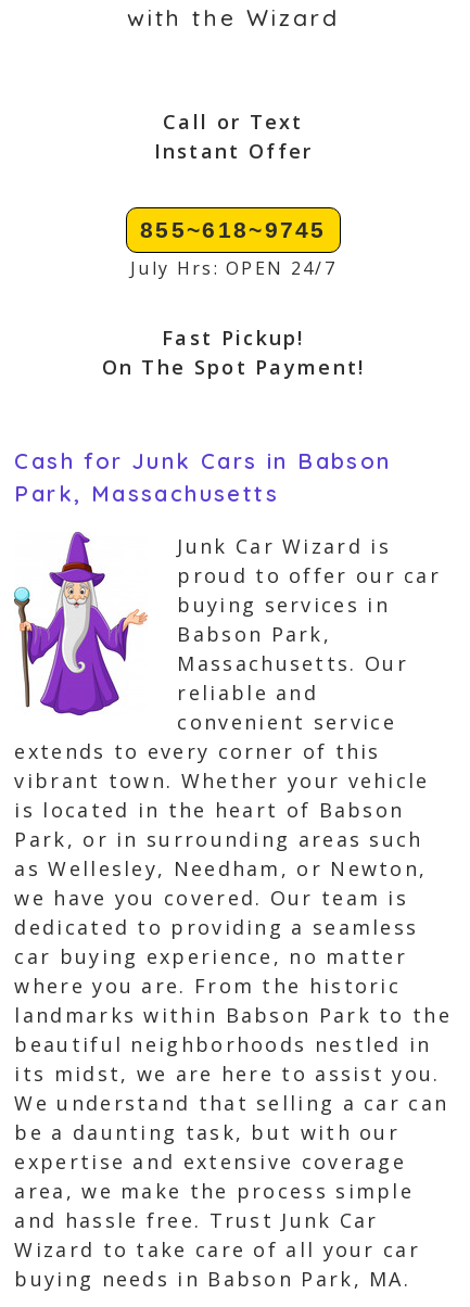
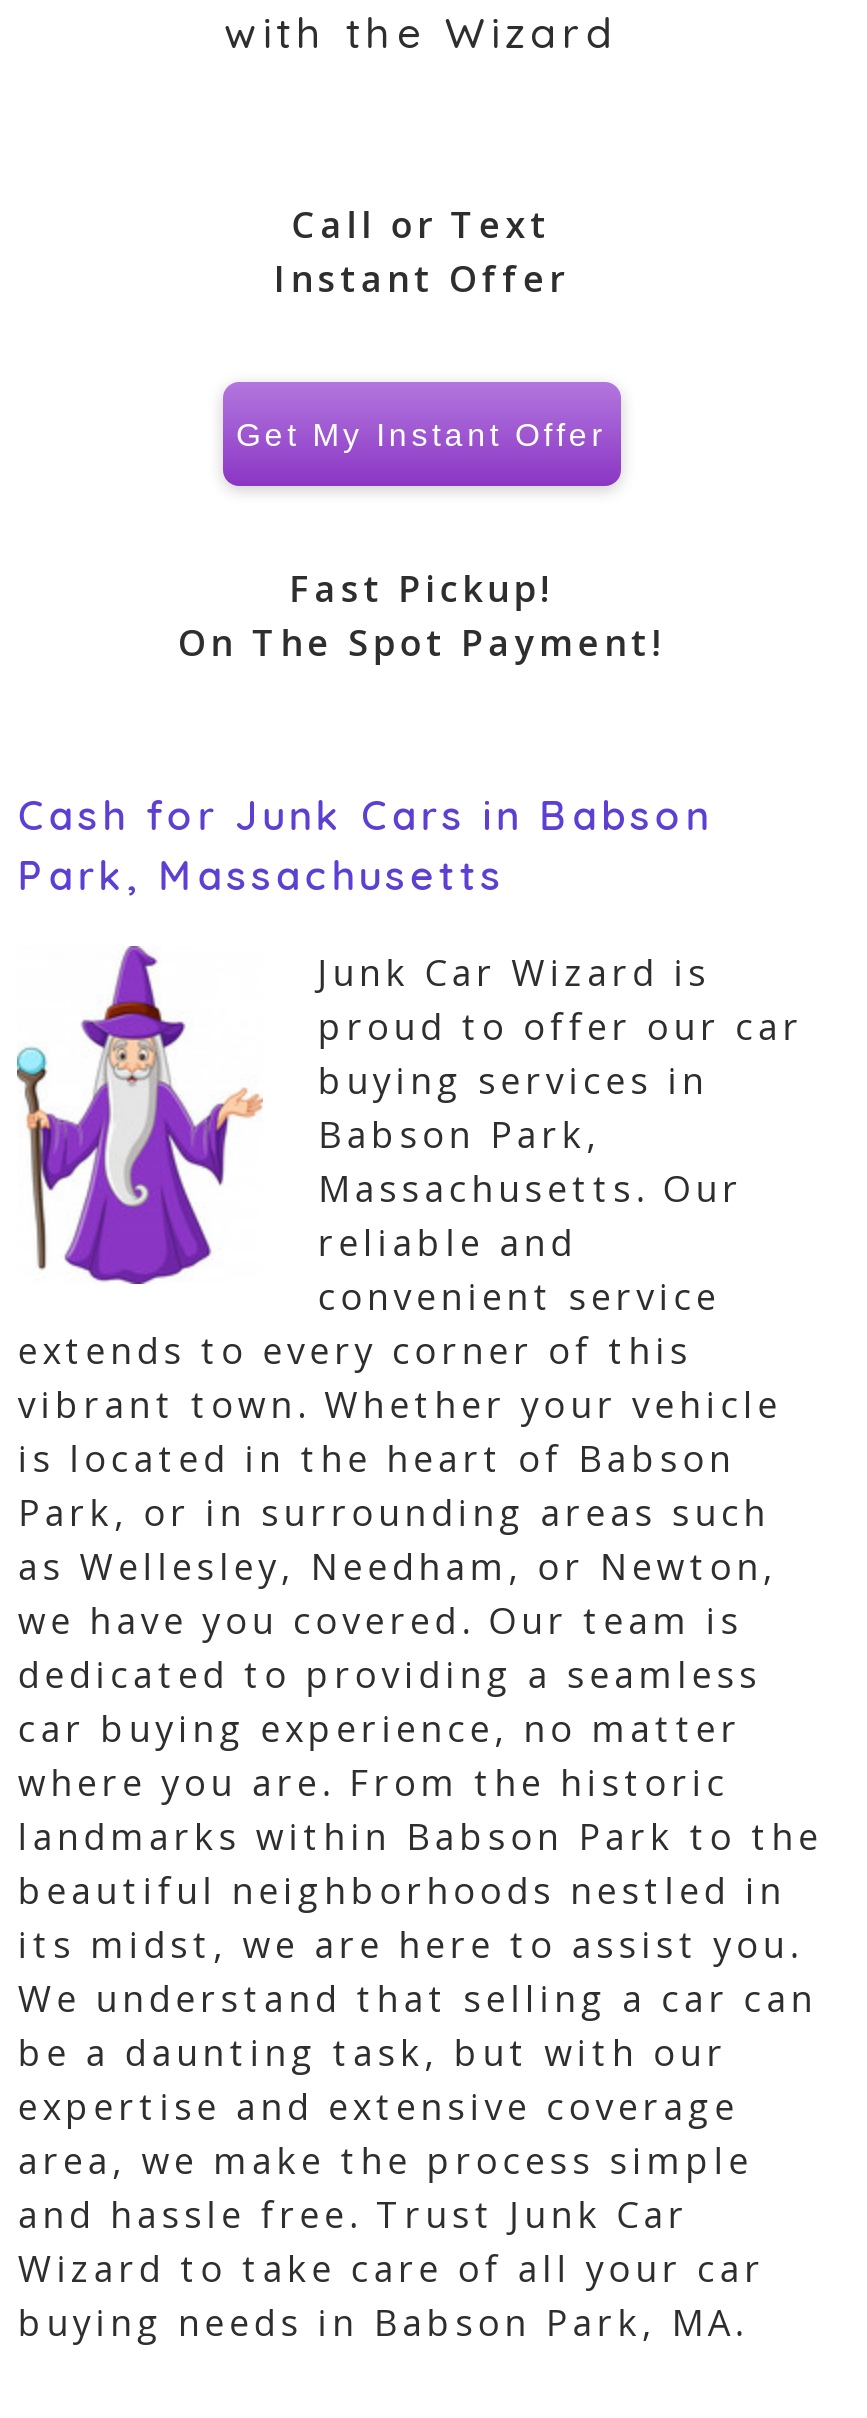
[130,217,336,280] 855~618~9745 | July Hrs: OPEN 24/7 -> [236,418,606,452] Get My Instant Offer

